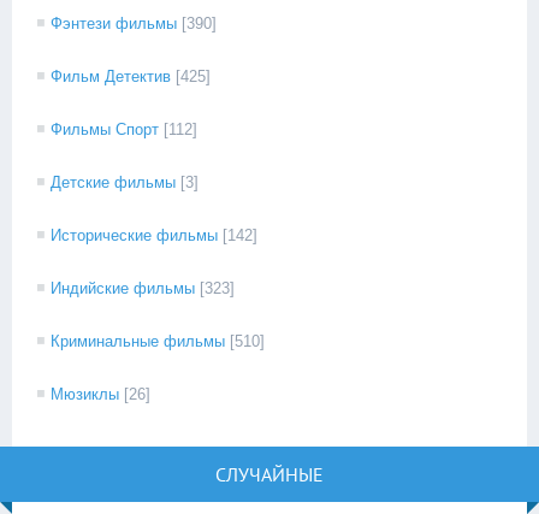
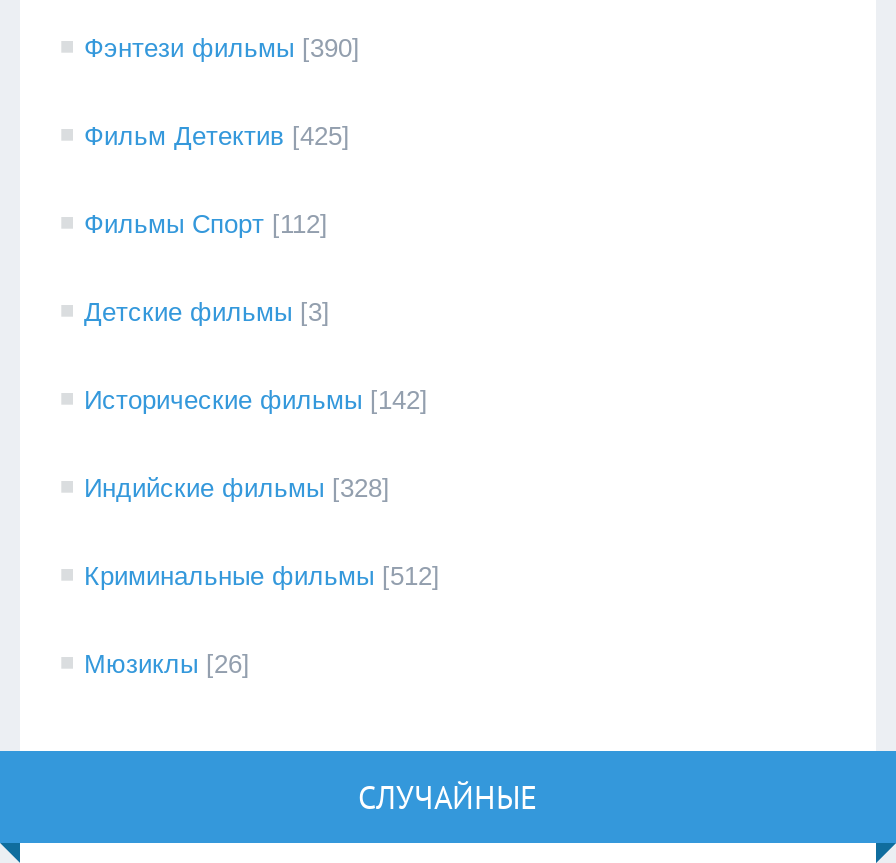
[51,279,235,297] Индийские фильмы [323] -> [84,473,390,503] Индийские фильмы [328]
[51,332,265,350] Криминальные фильмы [510] -> [84,561,440,591] Криминальные фильмы [512]

